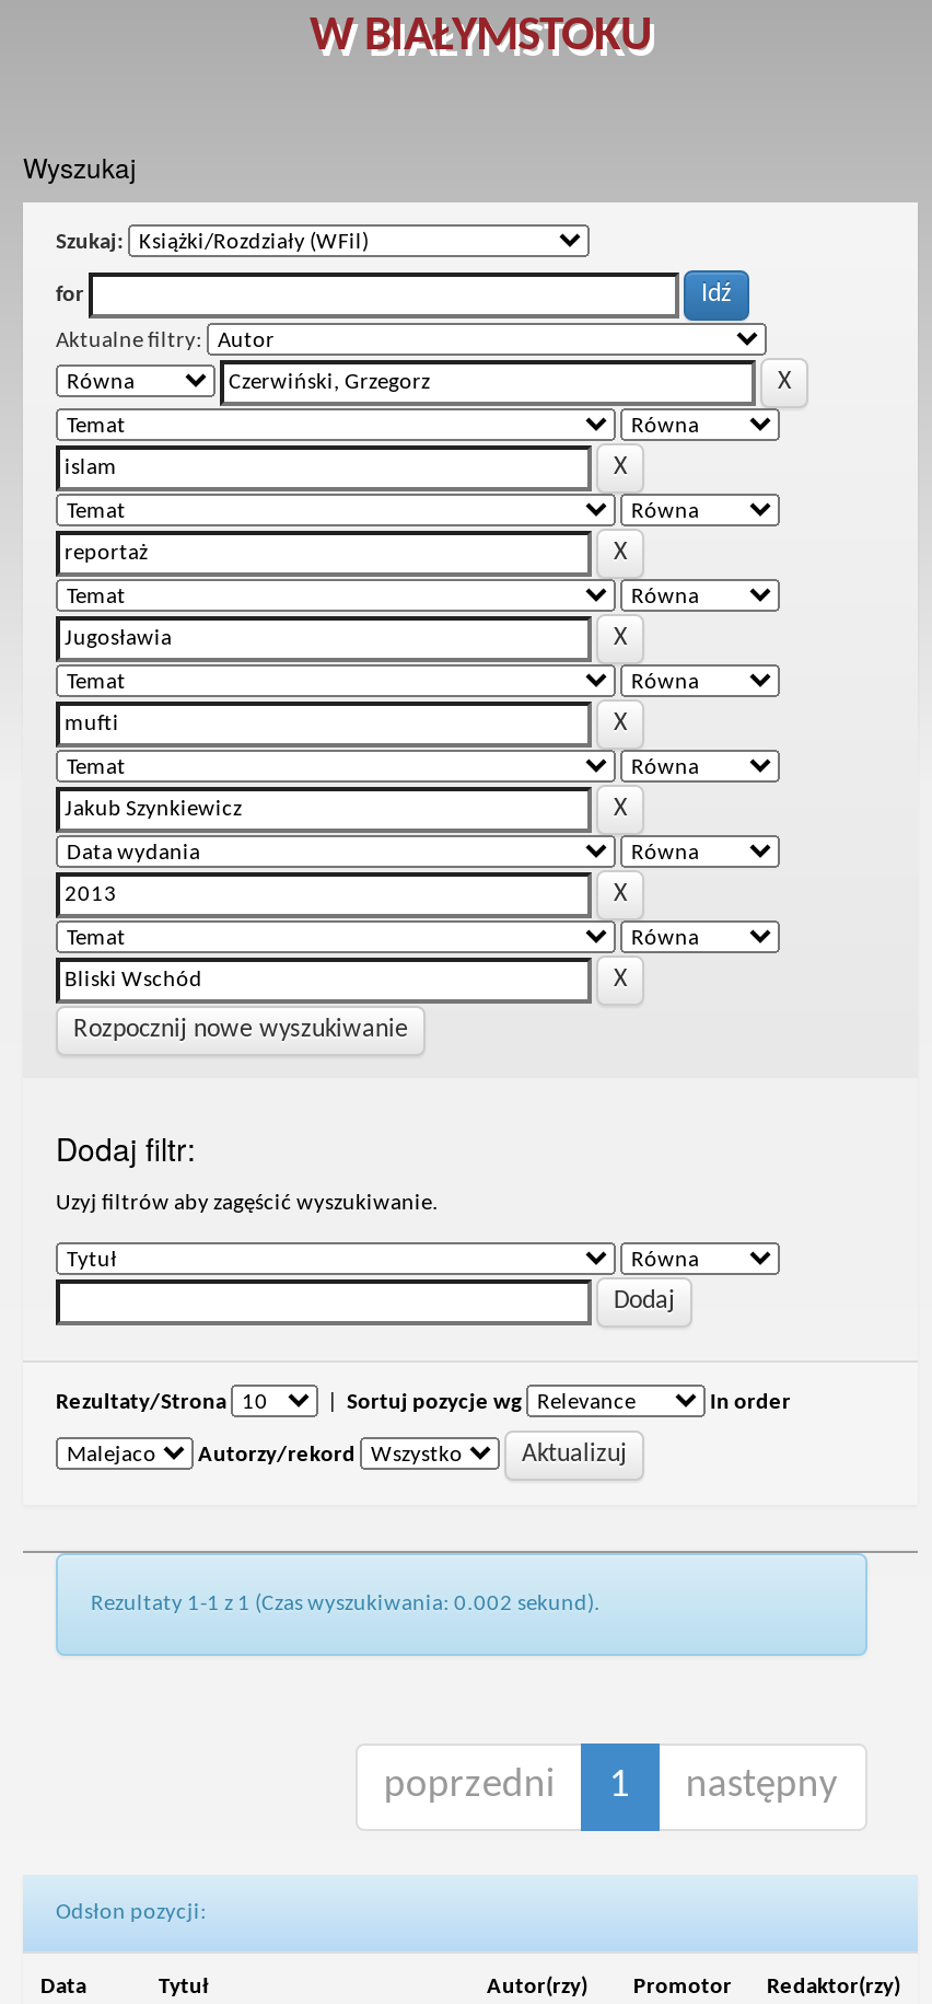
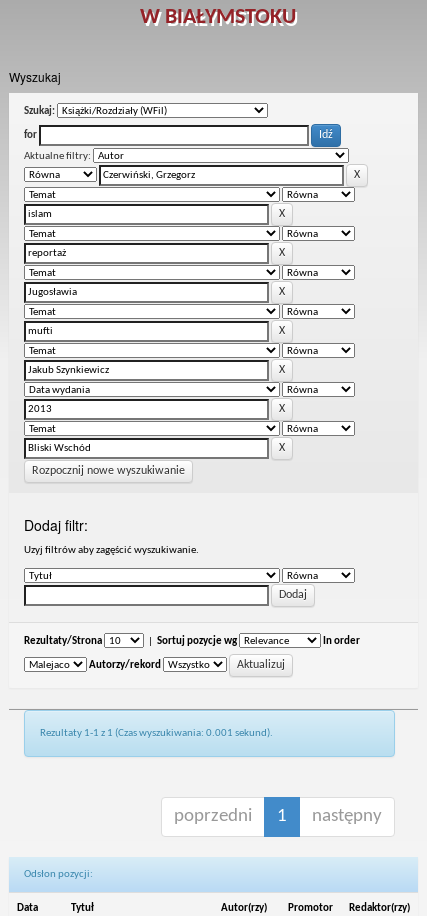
[91,1593,601,1617] Rezultaty 1-1 z 1 (Czas wyszukiwania: 0.002 sekund). -> [40,728,273,739] Rezultaty 1-1 z 1 (Czas wyszukiwania: 0.001 sekund).

